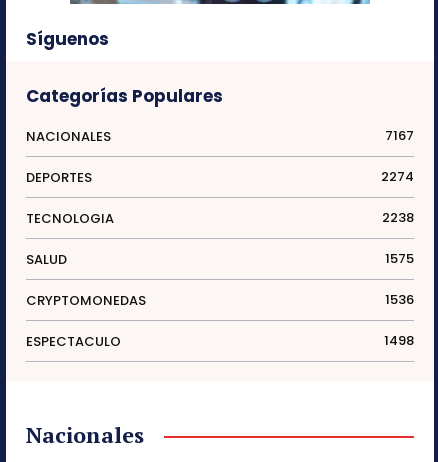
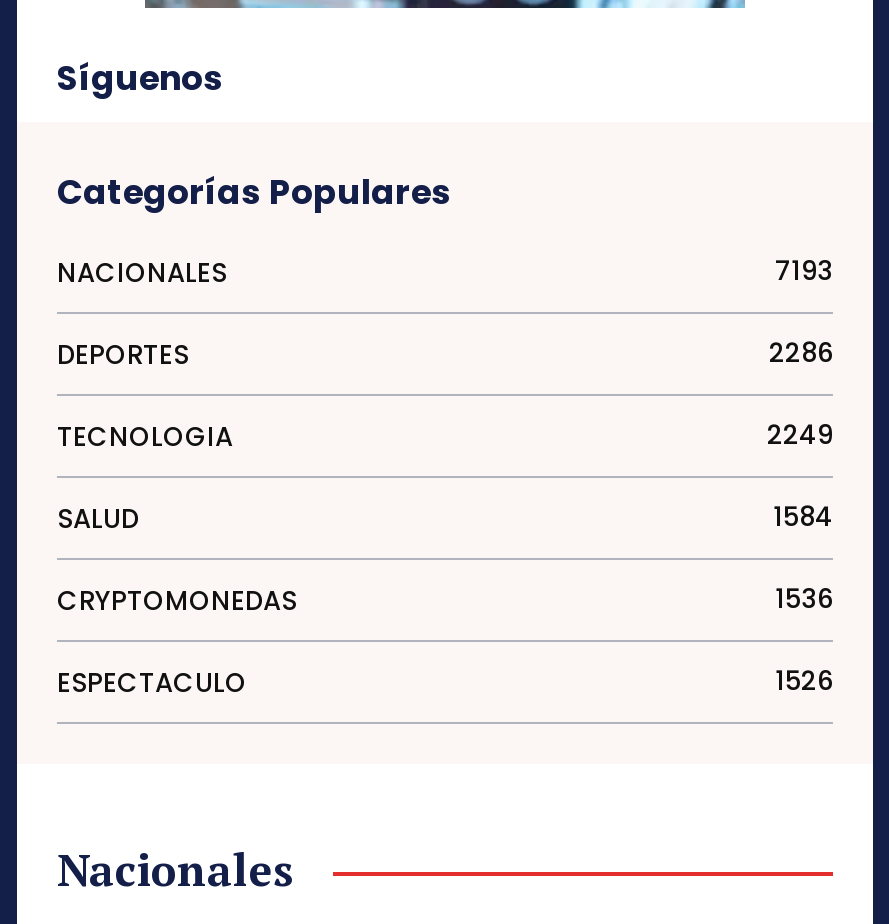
[385,126,414,145] 7167 -> [775,252,833,290] 7193
[381,167,414,186] 2274 -> [769,334,833,372] 2286
[382,208,414,227] 2238 -> [767,416,833,454] 2249
[385,249,414,268] 1575 -> [773,498,833,536] 1584
[384,331,414,350] 1498 -> [775,662,833,700] 1526

